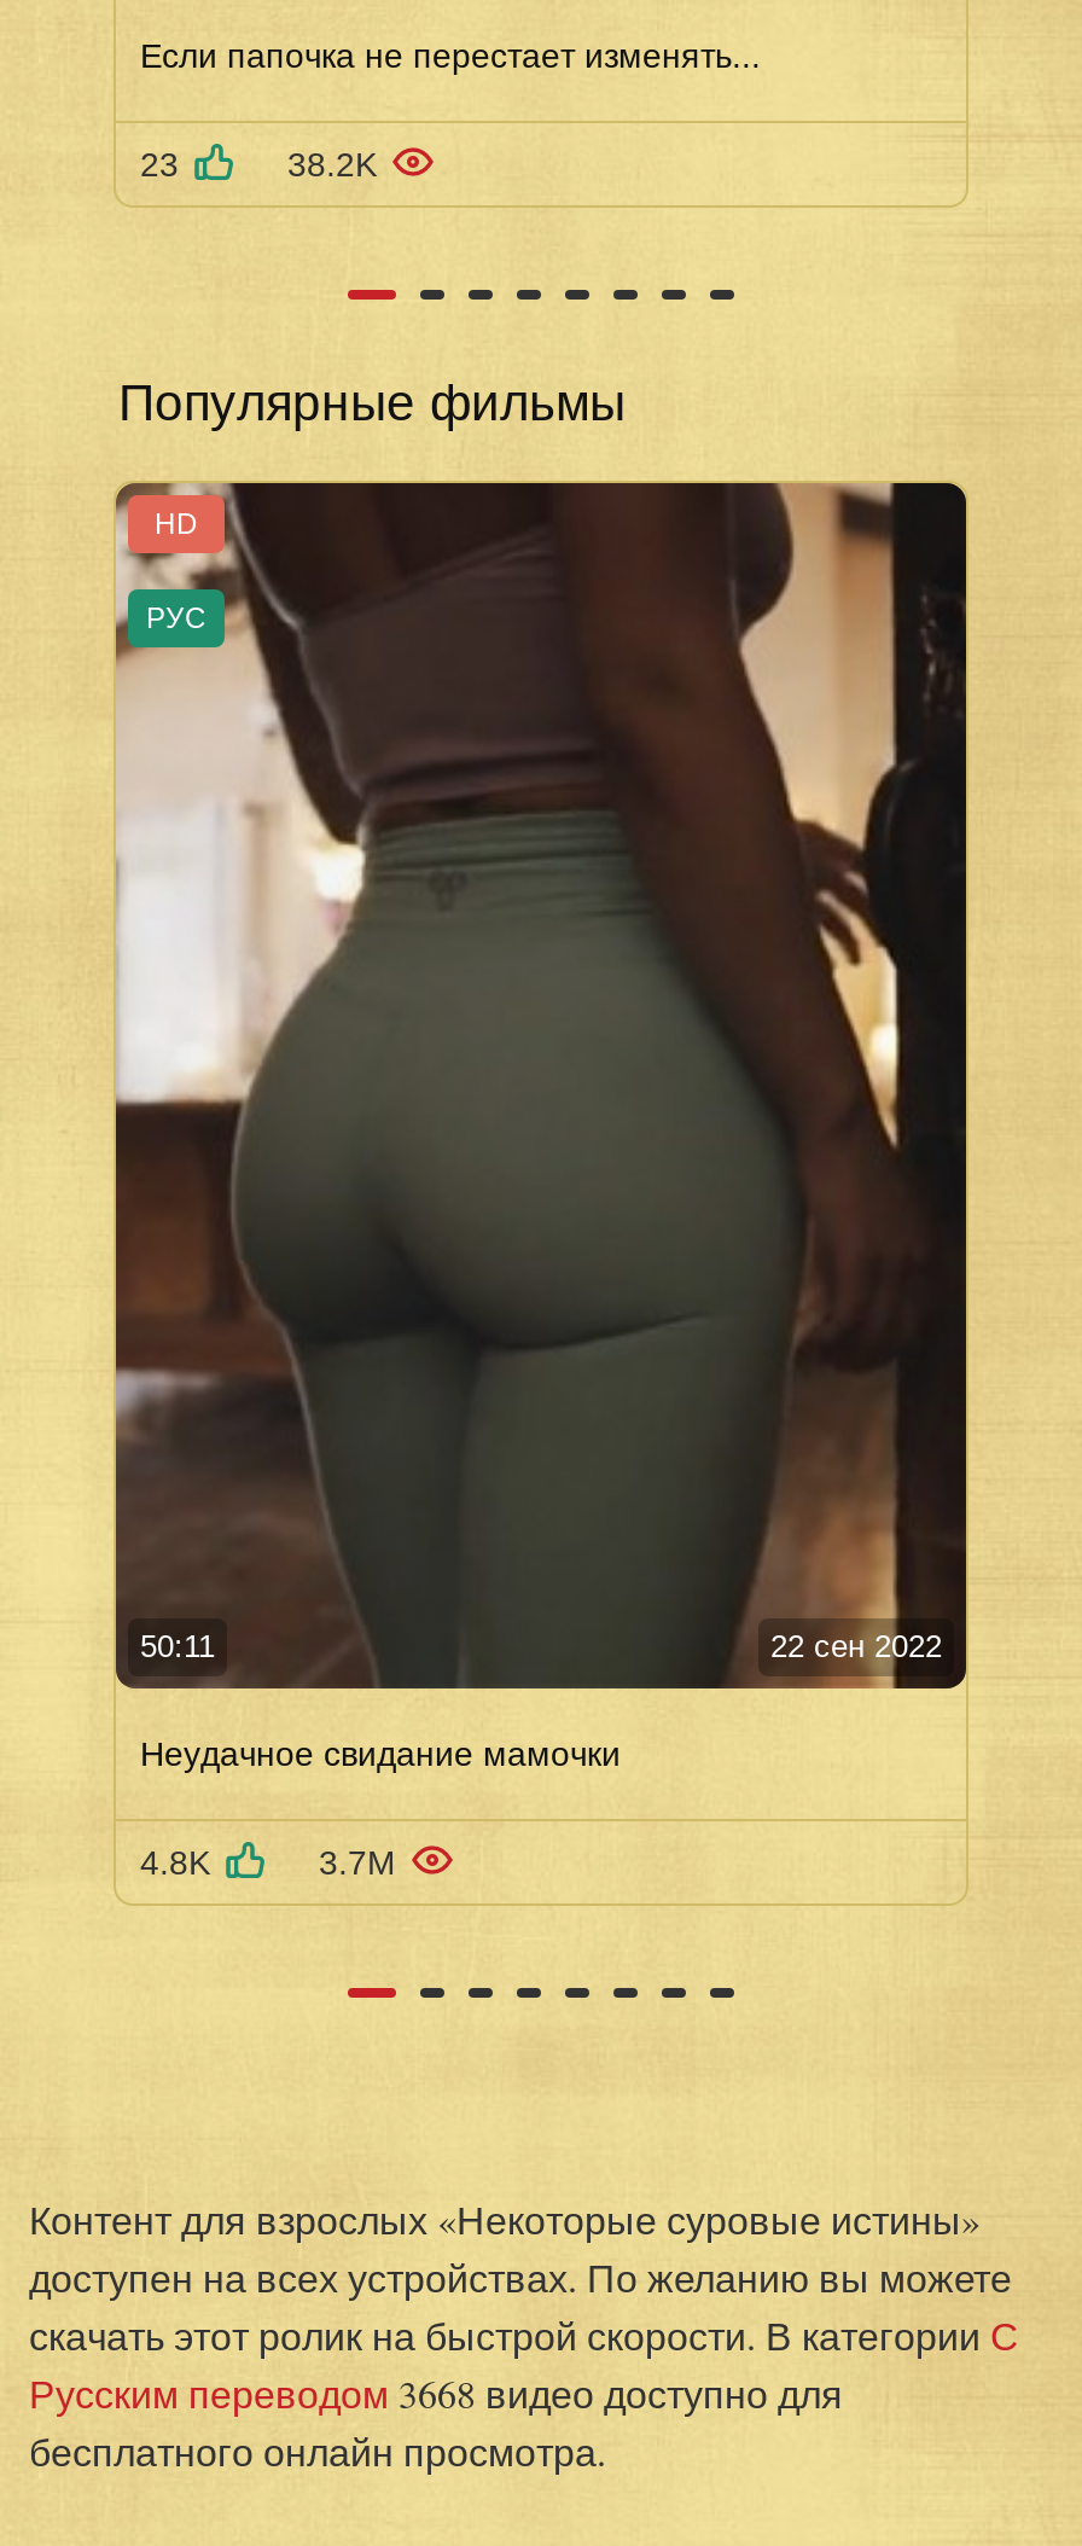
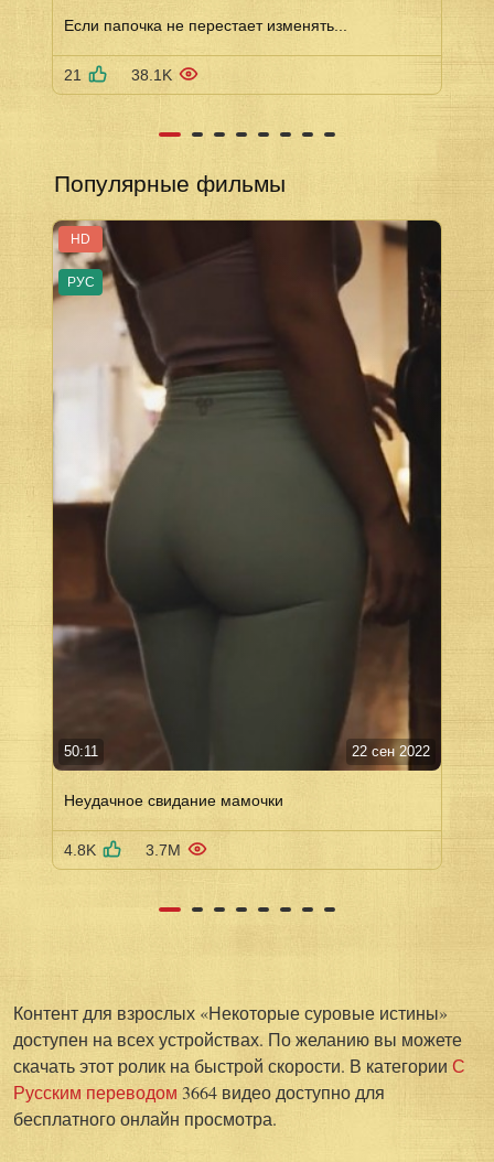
[140,144,377,183] 23 | 38.2K -> [64,66,172,83] 21 | 38.1K
[29,2367,843,2417] Русским переводом 3668 видео доступно для -> [13,1080,385,1103] Русским переводом 3664 видео доступно для

